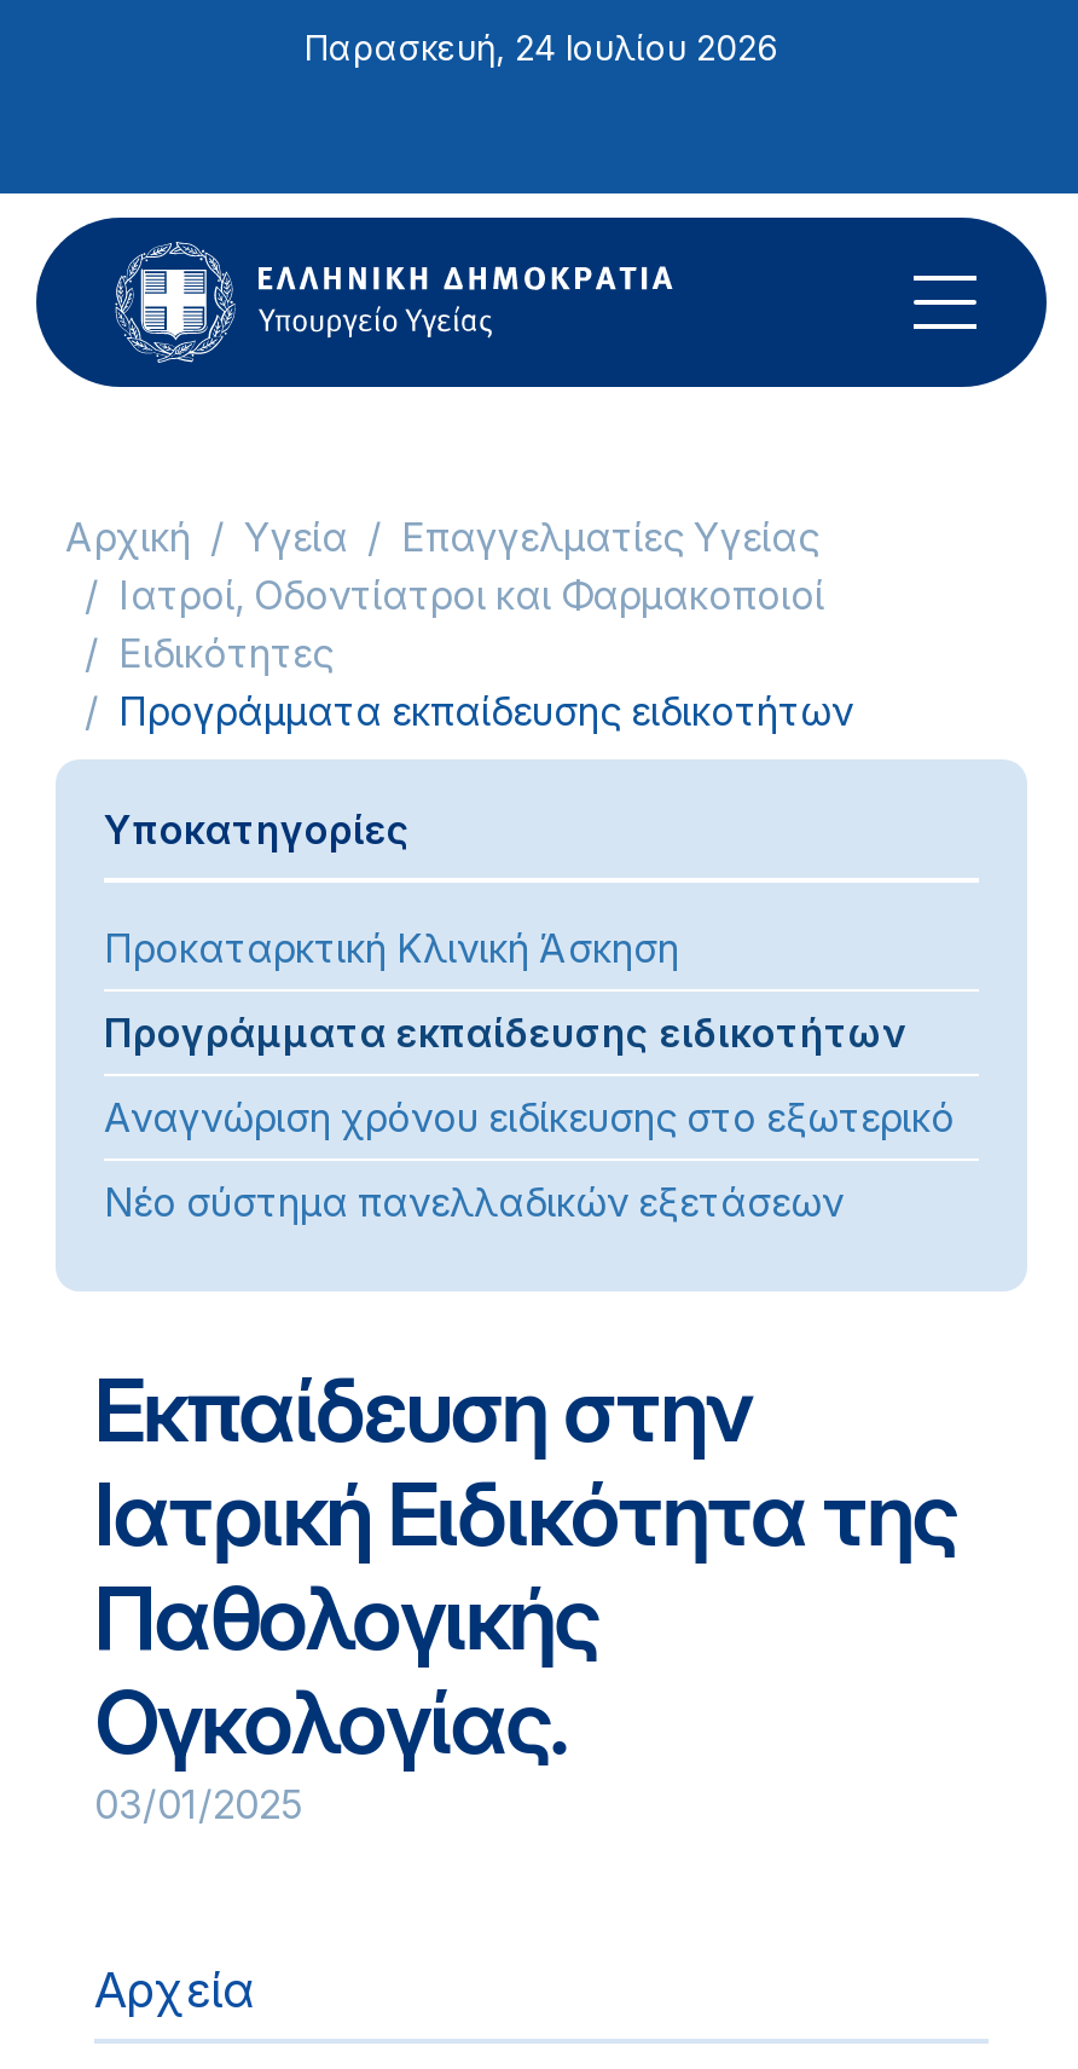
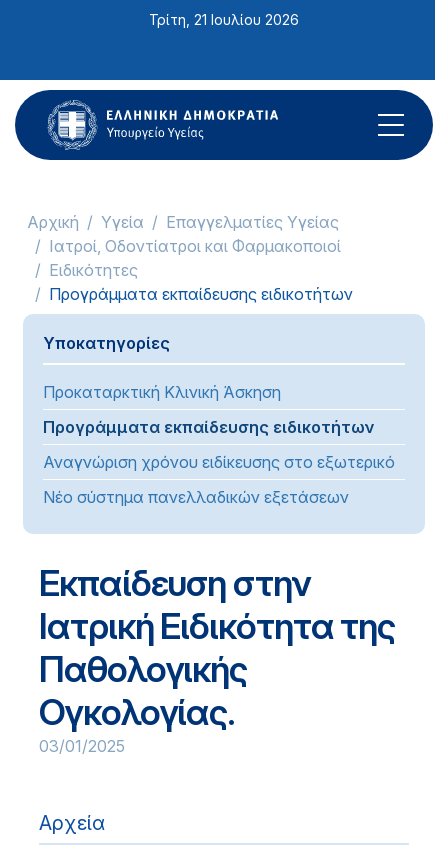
[305,27,778,68] Παρασκευή, 24 Ιουλίου 2026 -> [149,11,299,28] Τρίτη, 21 Ιουλίου 2026

